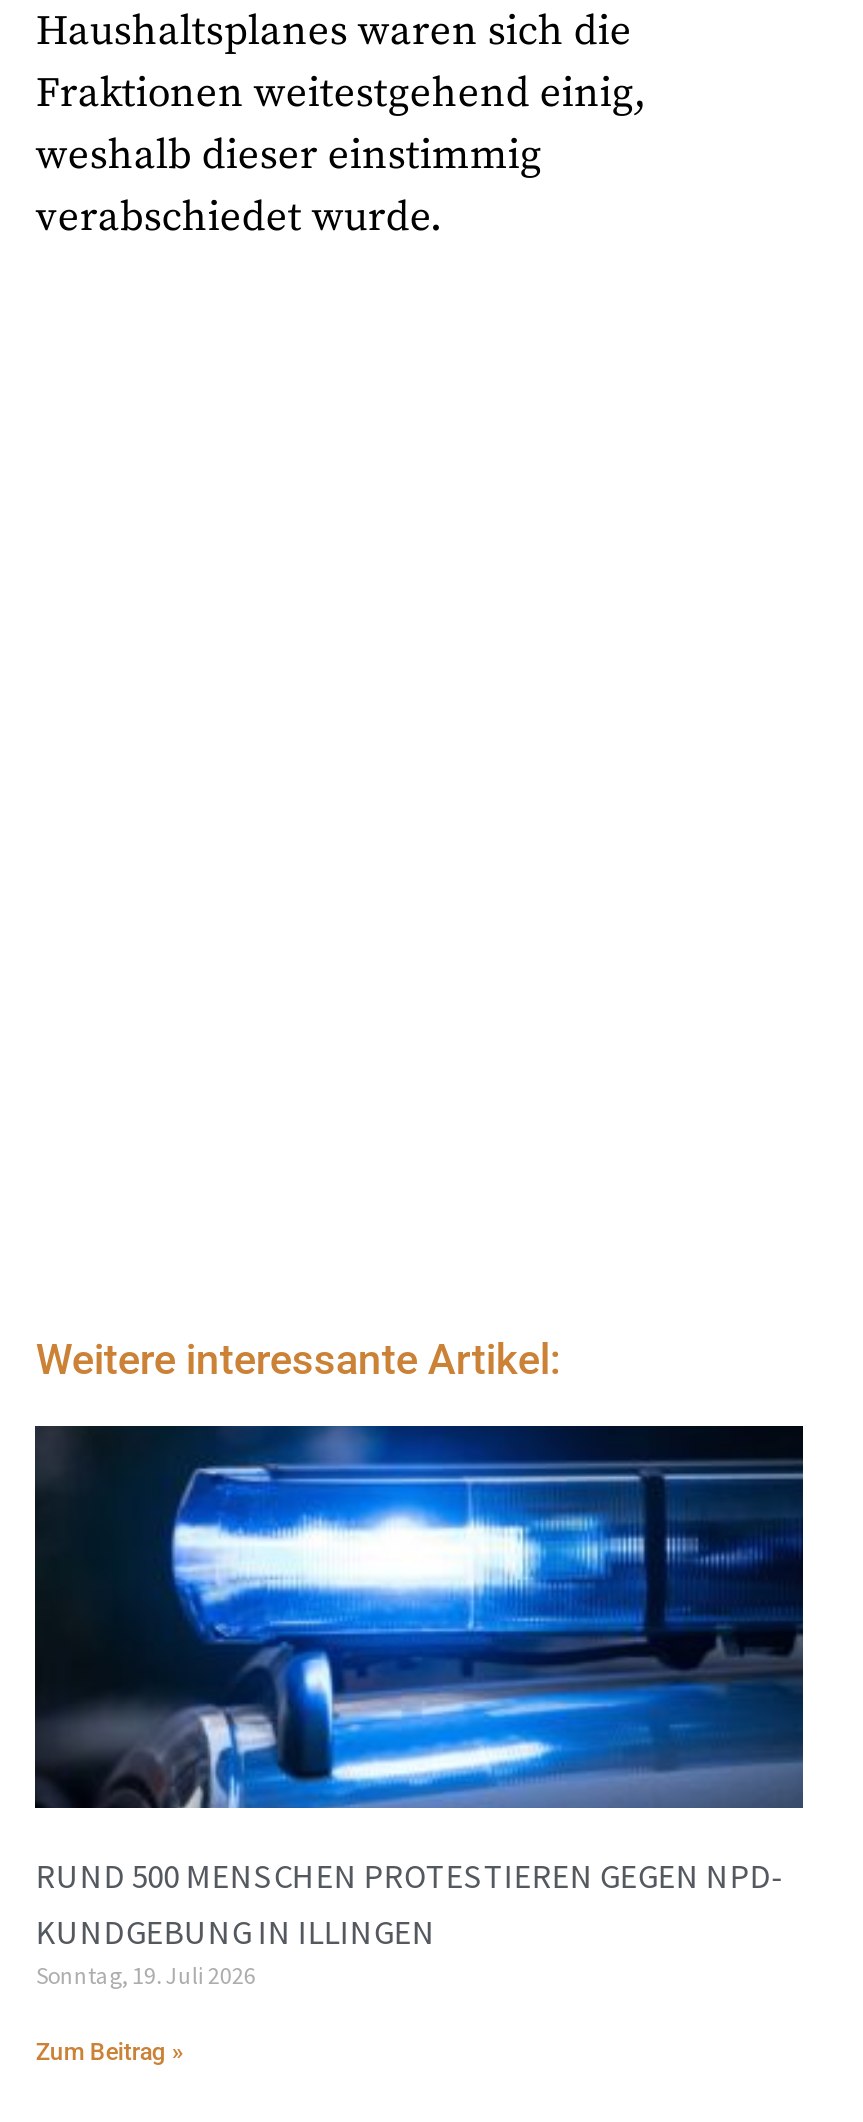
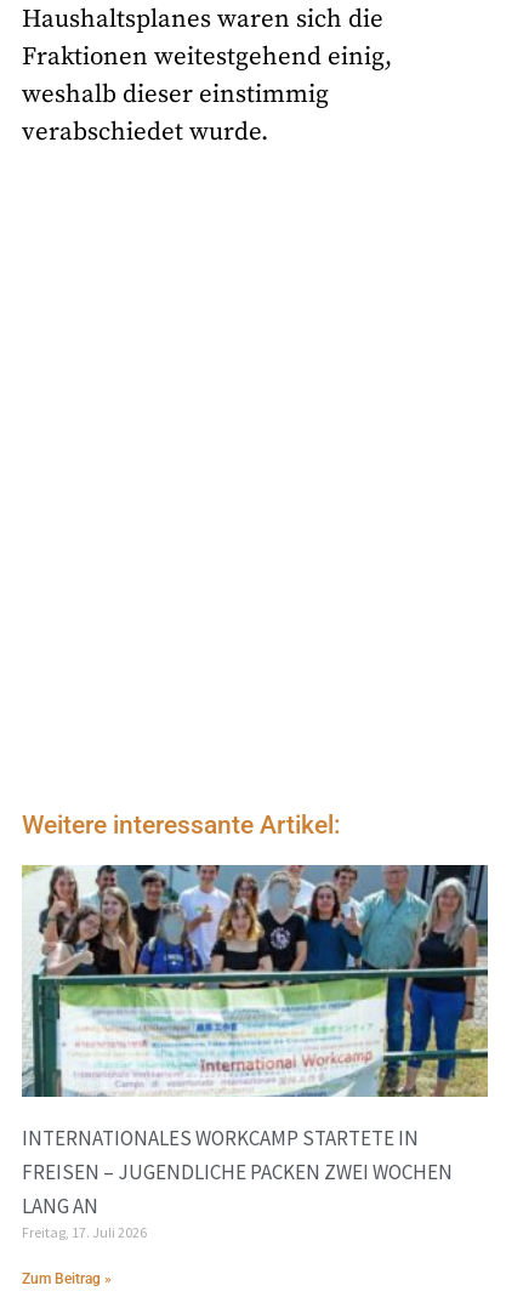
[33,1424,805,1990] [image] | RUND 500 MENSCHEN PROTESTIEREN GEGEN NPD- | KUNDGEBUNG IN ILLINGEN | Sonntag, 19. Juli 2026 -> [21,864,489,1241] [image] | INTERNATIONALES WORKCAMP STARTETE IN | FREISEN – JUGENDLICHE PACKEN ZWEI WOCHEN | LANG AN | Freitag, 17. Juli 2026

